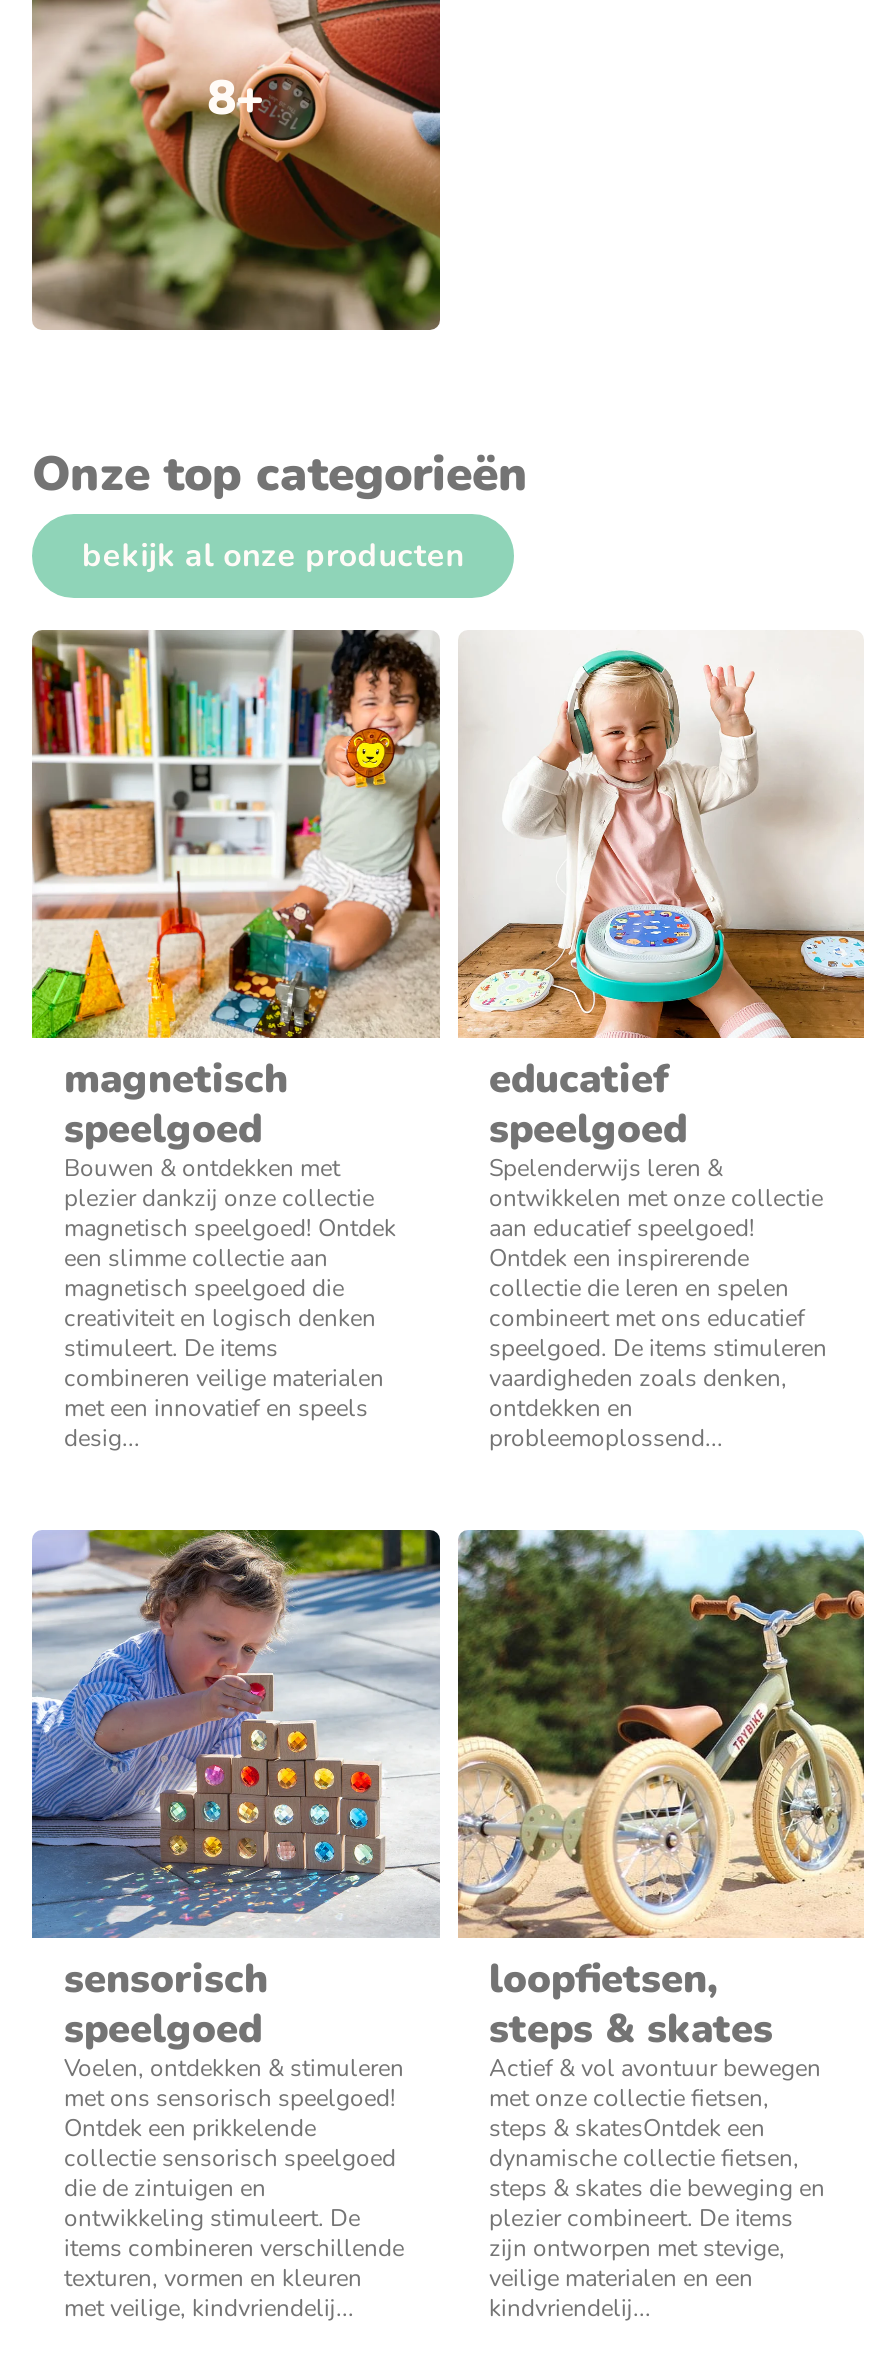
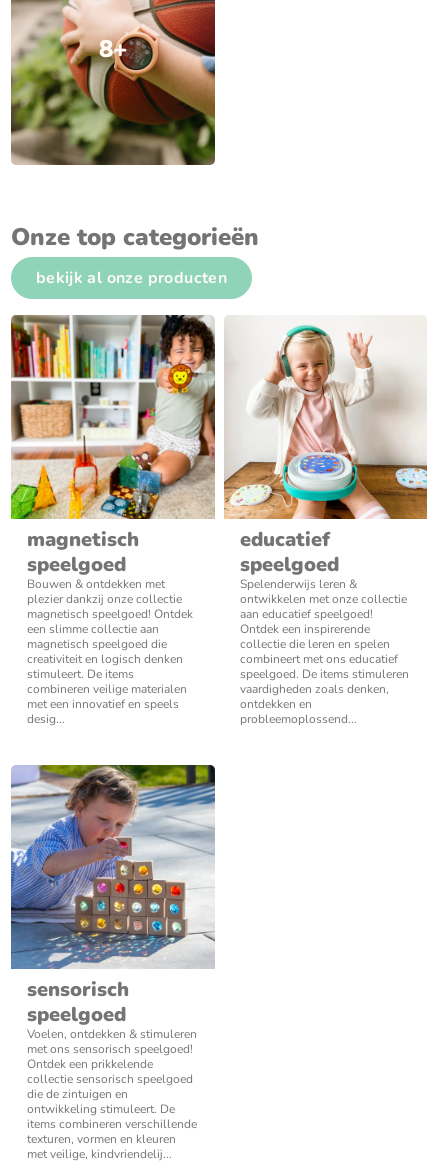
[456,1528,866,2323] [image] | loopfietsen, | steps & skates | Actief & vol avontuur bewegen | met onze collectie fietsen, | steps & skatesOntdek een | dynamische collectie fietsen, | steps & skates die beweging en | plezier combineert. De items | zijn ontworpen met stevige, | veilige materialen en een | kindvriendelij... -> none

